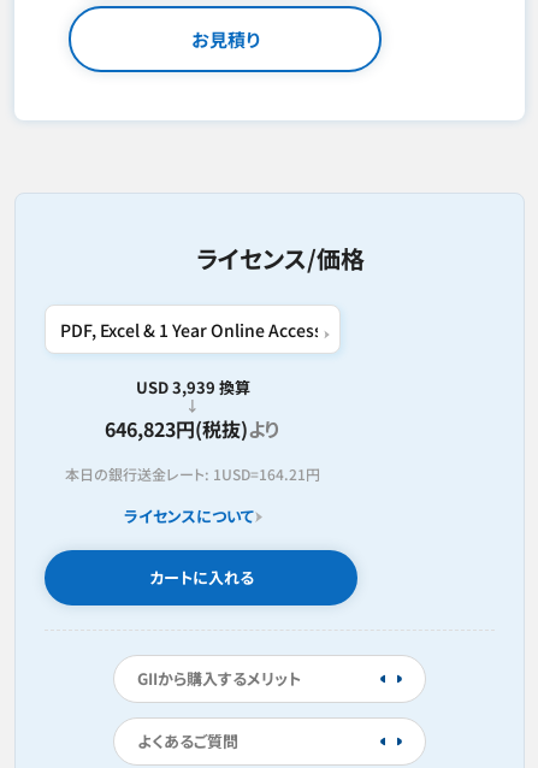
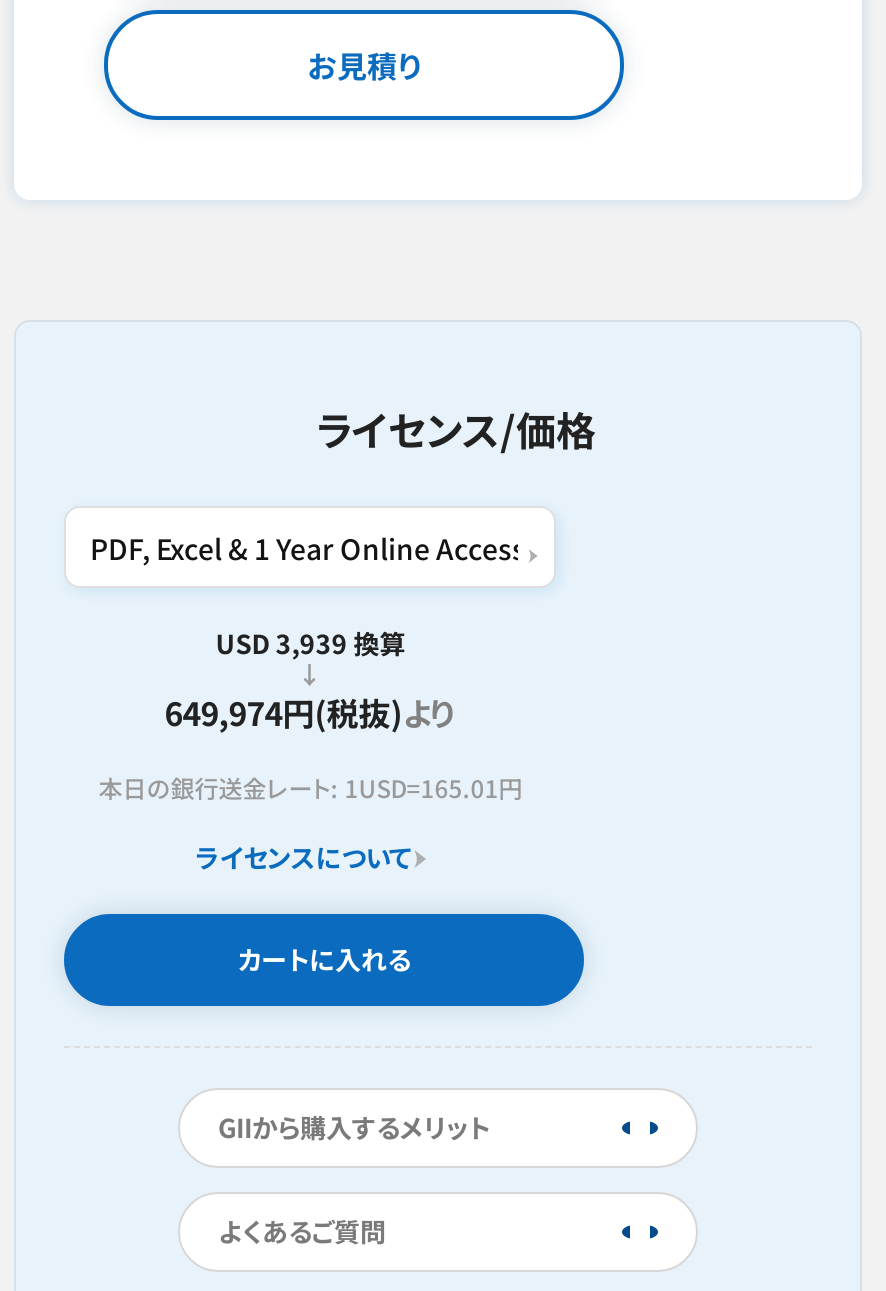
[105,414,281,443] 646,823円(税抜)より -> [164,688,456,736] 649,974円(税抜)より
[65,463,320,484] 本日の銀行送金レート: 1USD=164.21円 -> [98,770,522,804] 本日の銀行送金レート: 1USD=165.01円

